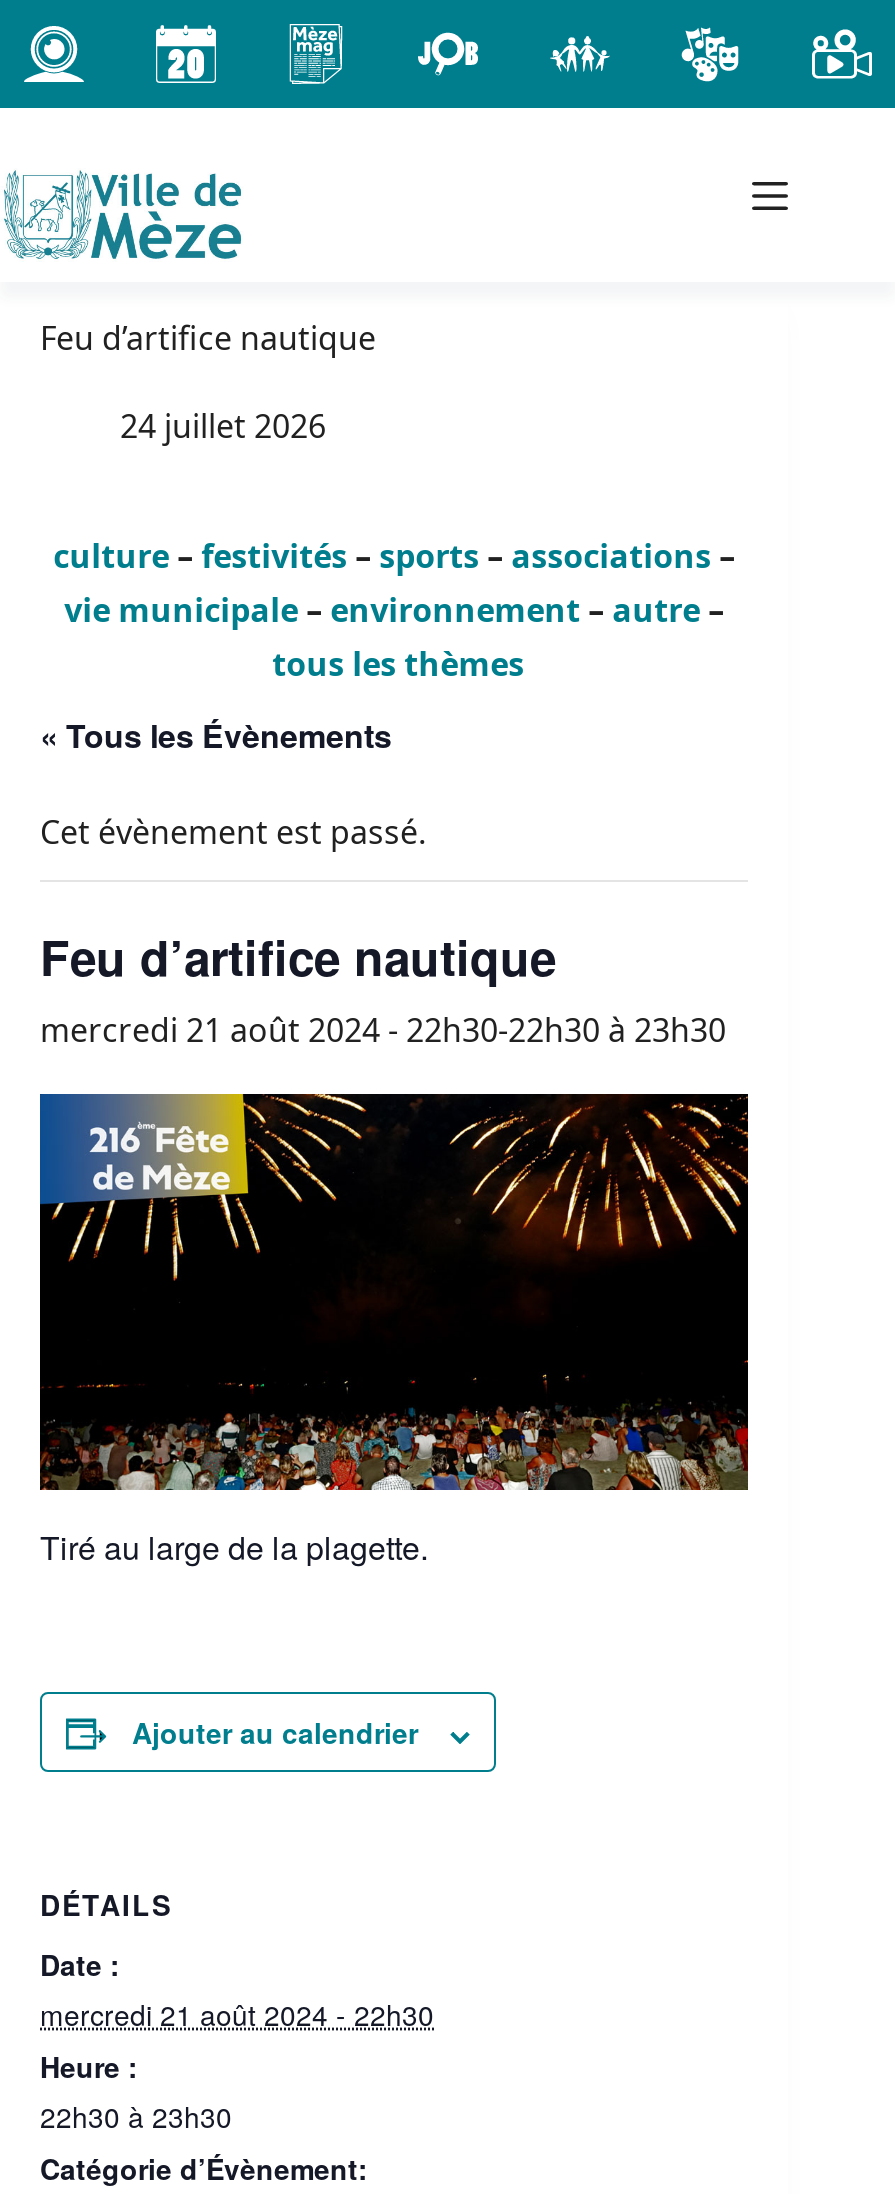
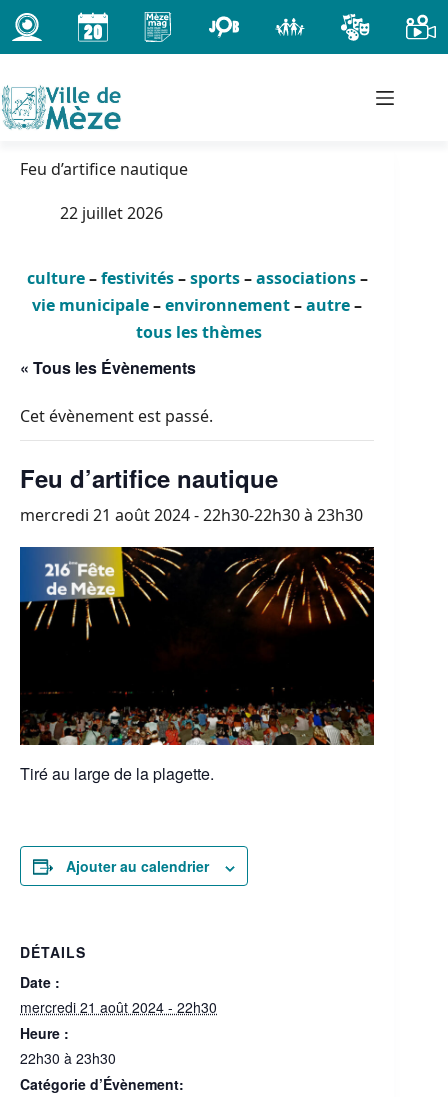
[120,404,326,448] 24 juillet 2026 -> [60,202,163,224] 22 juillet 2026

